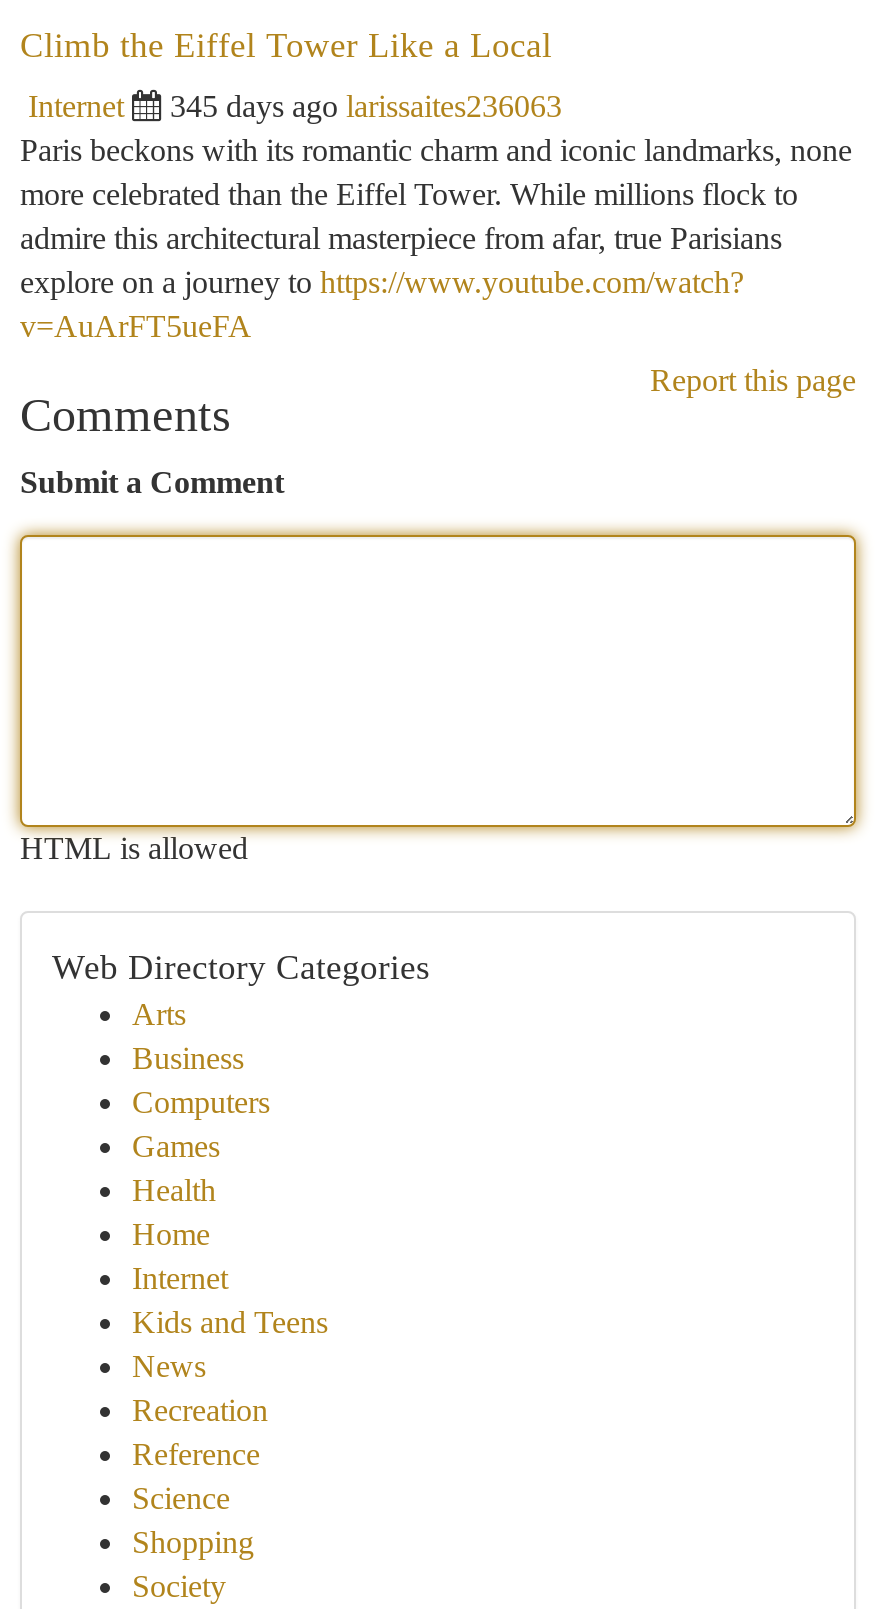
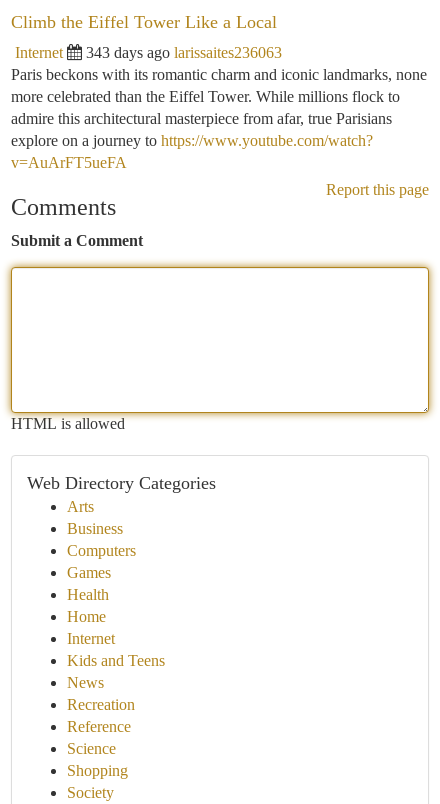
[170,89,562,123] 345 days ago larissaites236063 -> [86,44,282,61] 343 days ago larissaites236063

